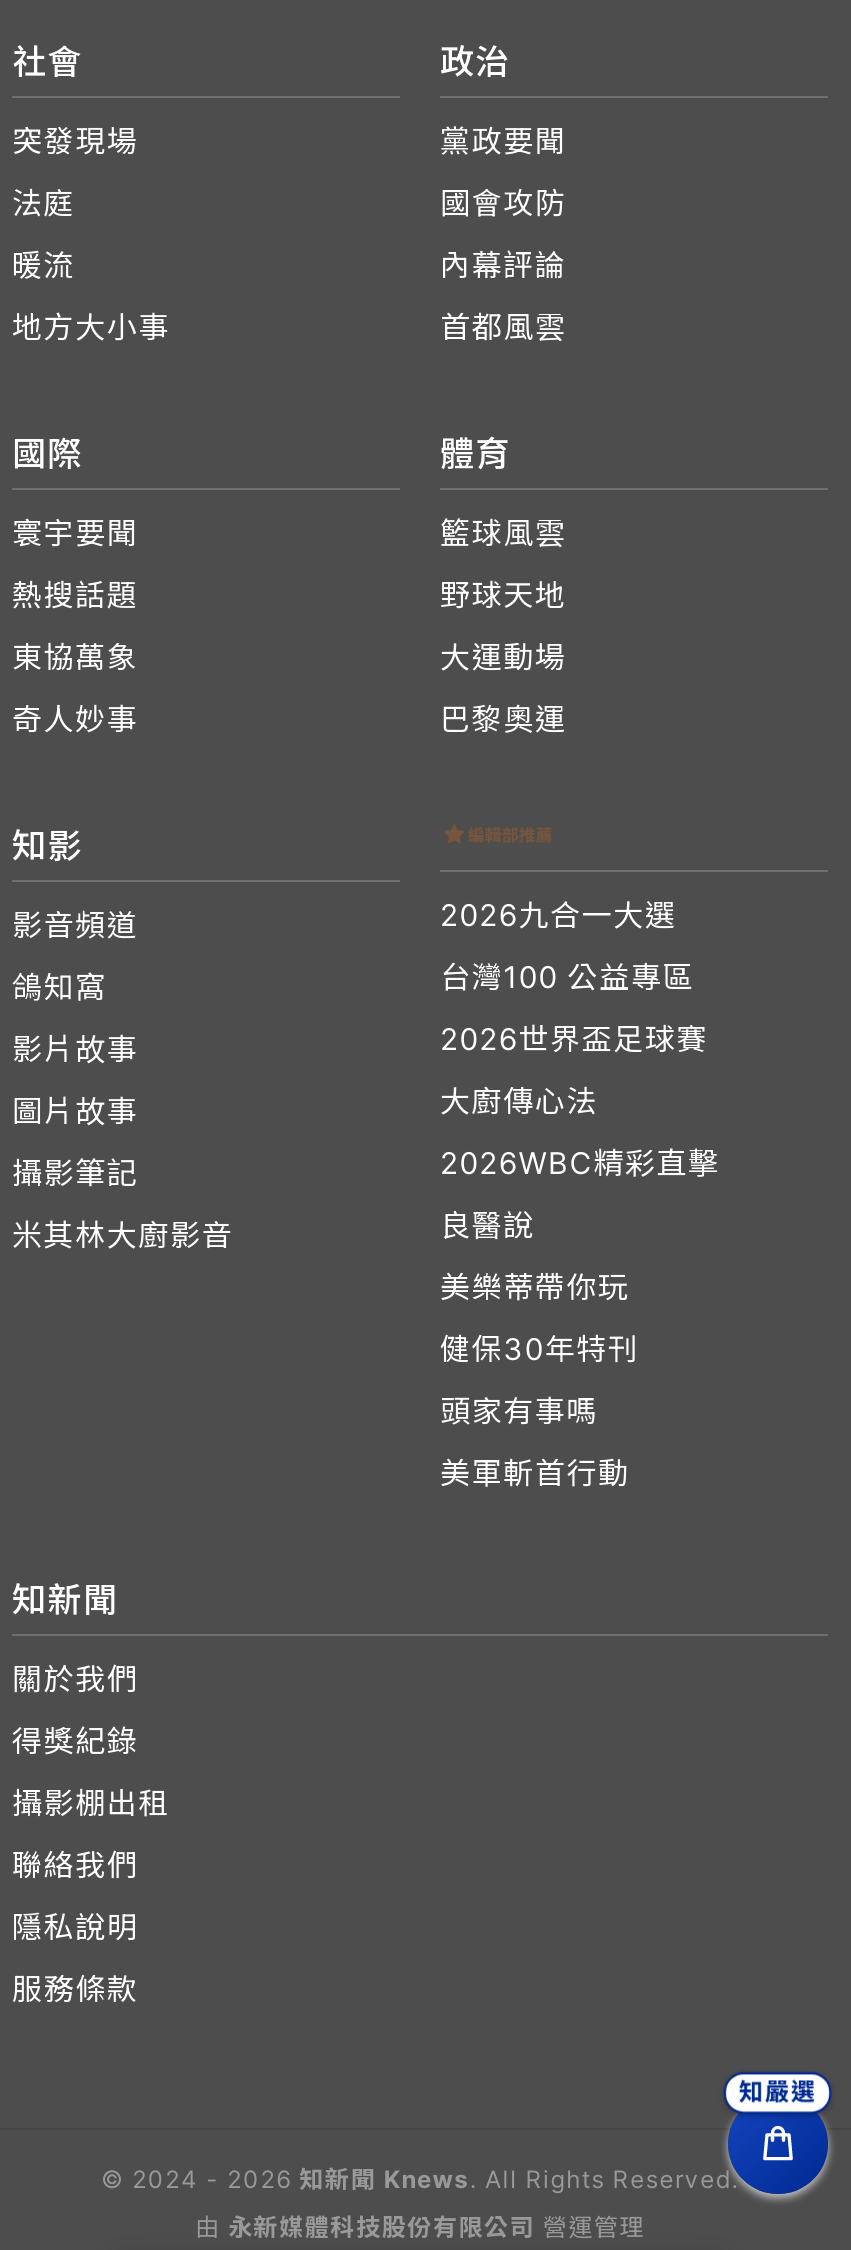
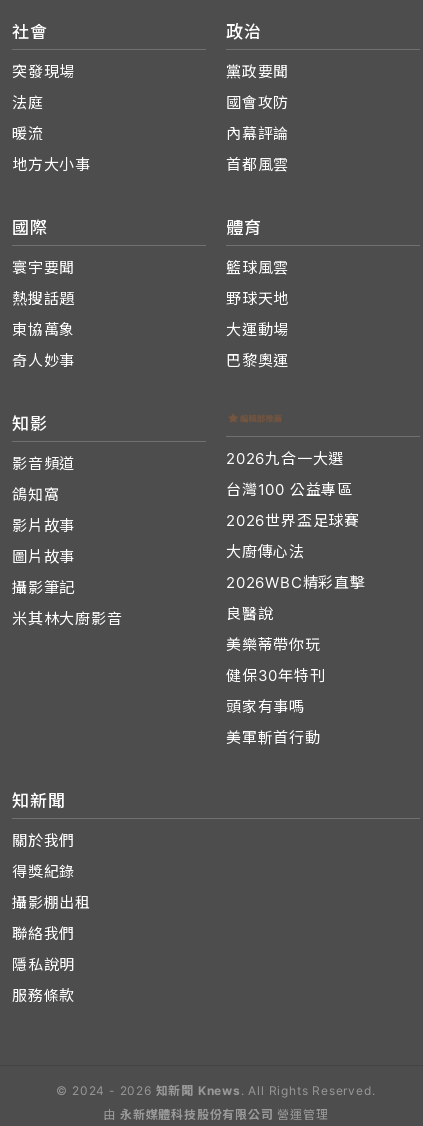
[740,2077,816,2107] 知嚴選 -> none
[722,2122,834,2204] [image] -> none

